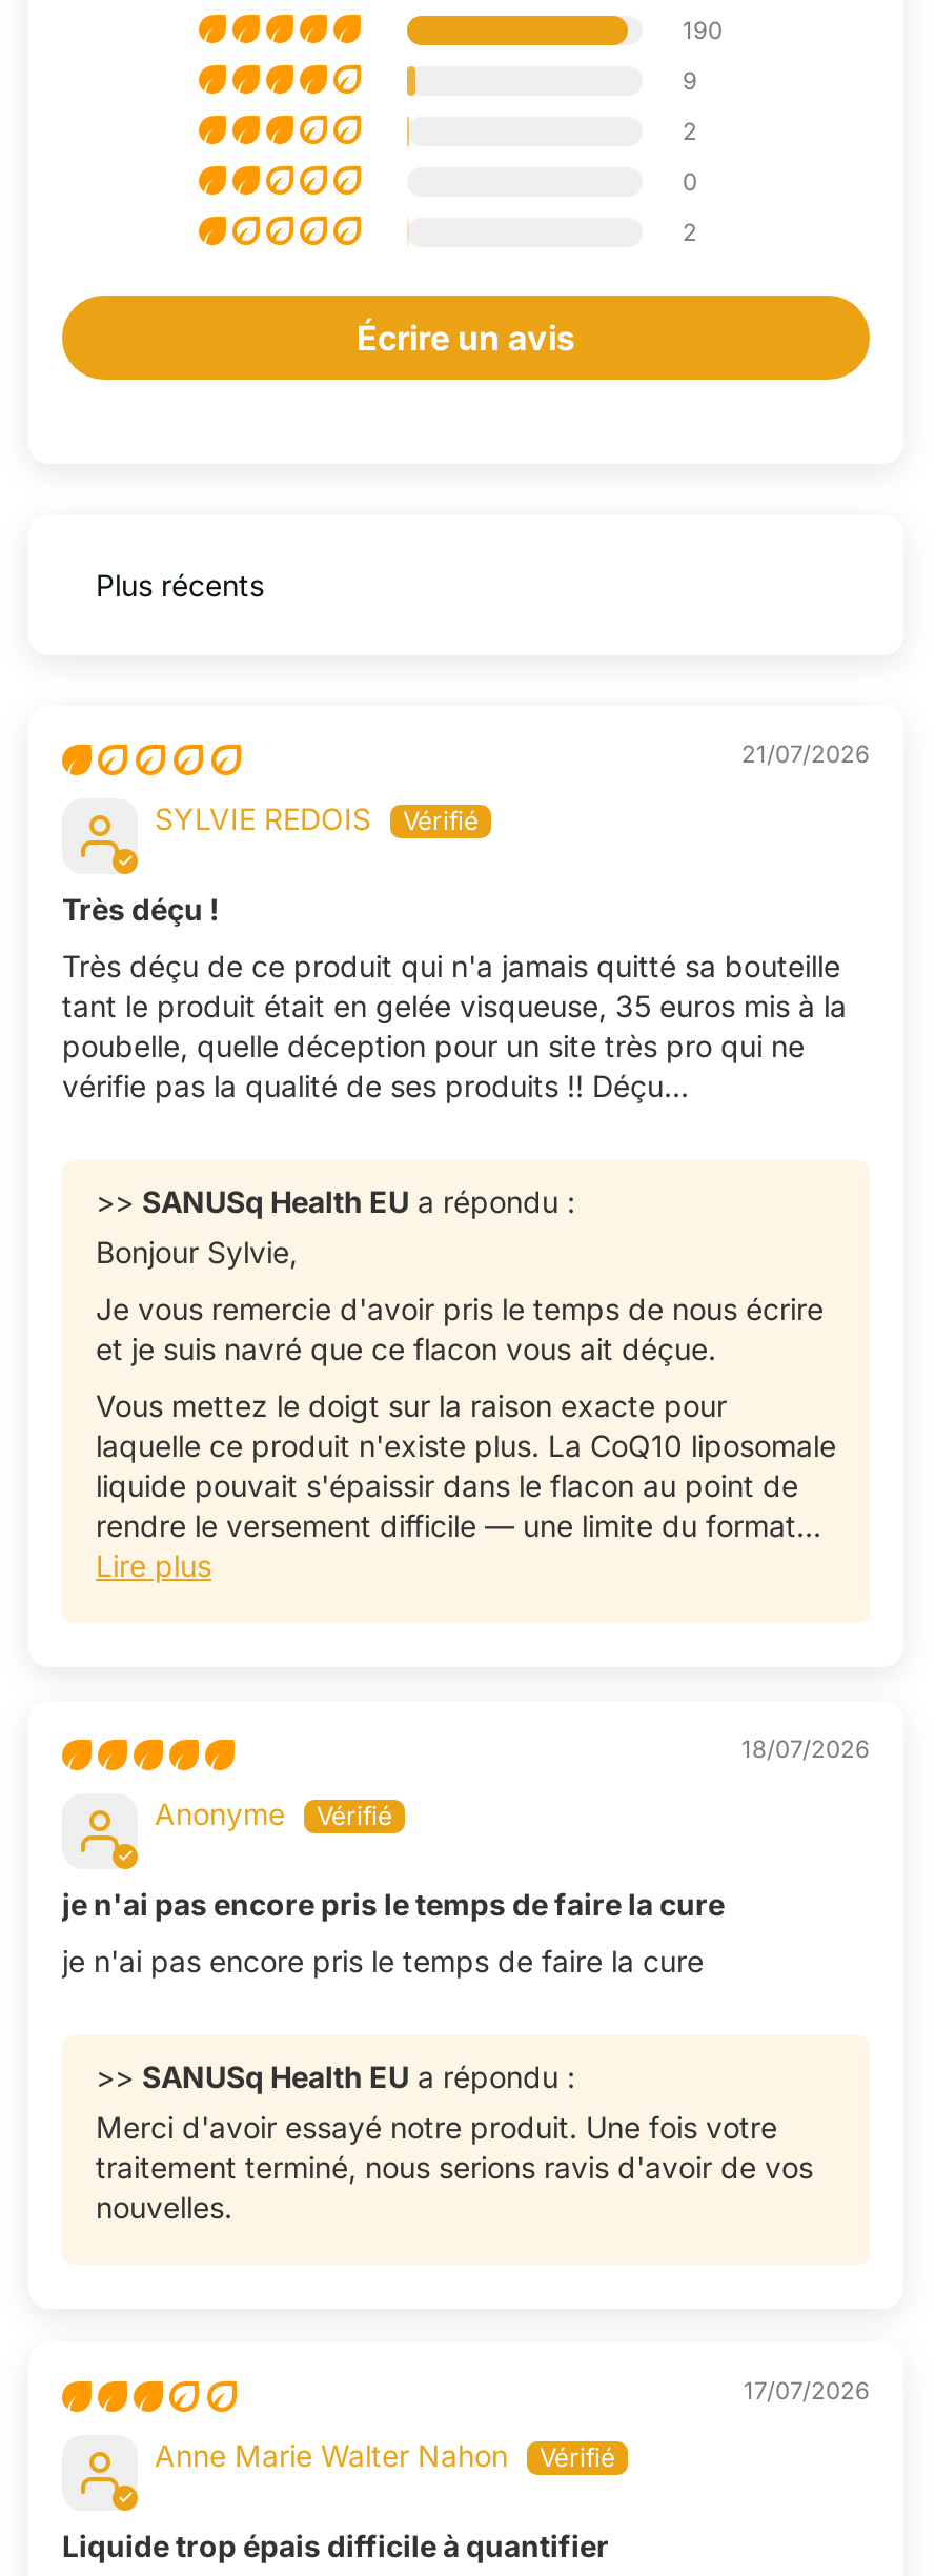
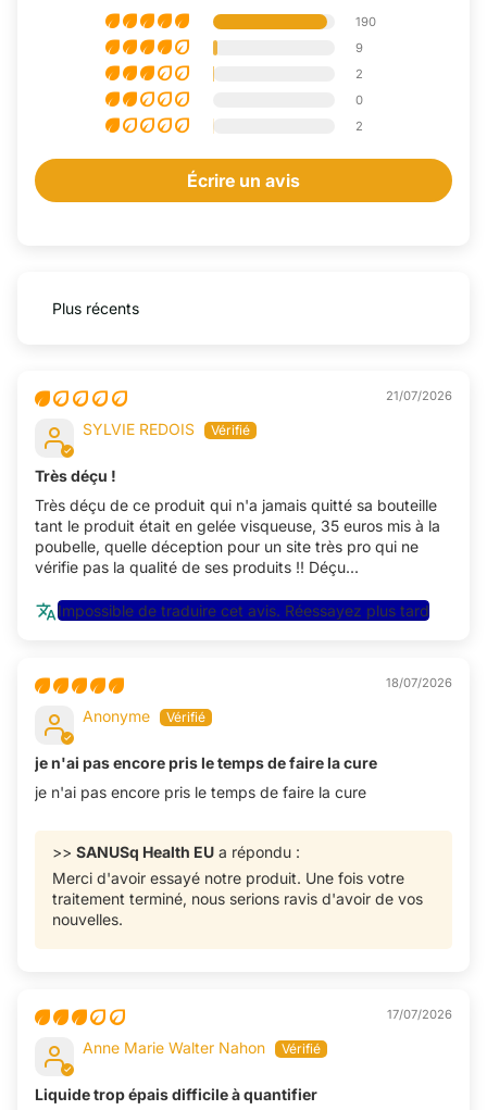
[96,1182,836,1582] >> SANUSq Health EU a répondu : | Bonjour Sylvie, | Je vous remercie d'avoir pris le temps de nous écrire | et je suis navré que ce flacon vous ait déçue. | Vous mettez le doigt sur la raison exacte pour | laquelle ce produit n'existe plus. La CoQ10 liposomale | liquide pouvait s'épaissir dans le flacon au point de | rendre le versement difficile — une limite du format... | Lire plus -> [58,601,429,619] Impossible de traduire cet avis. Réessayez plus tard

